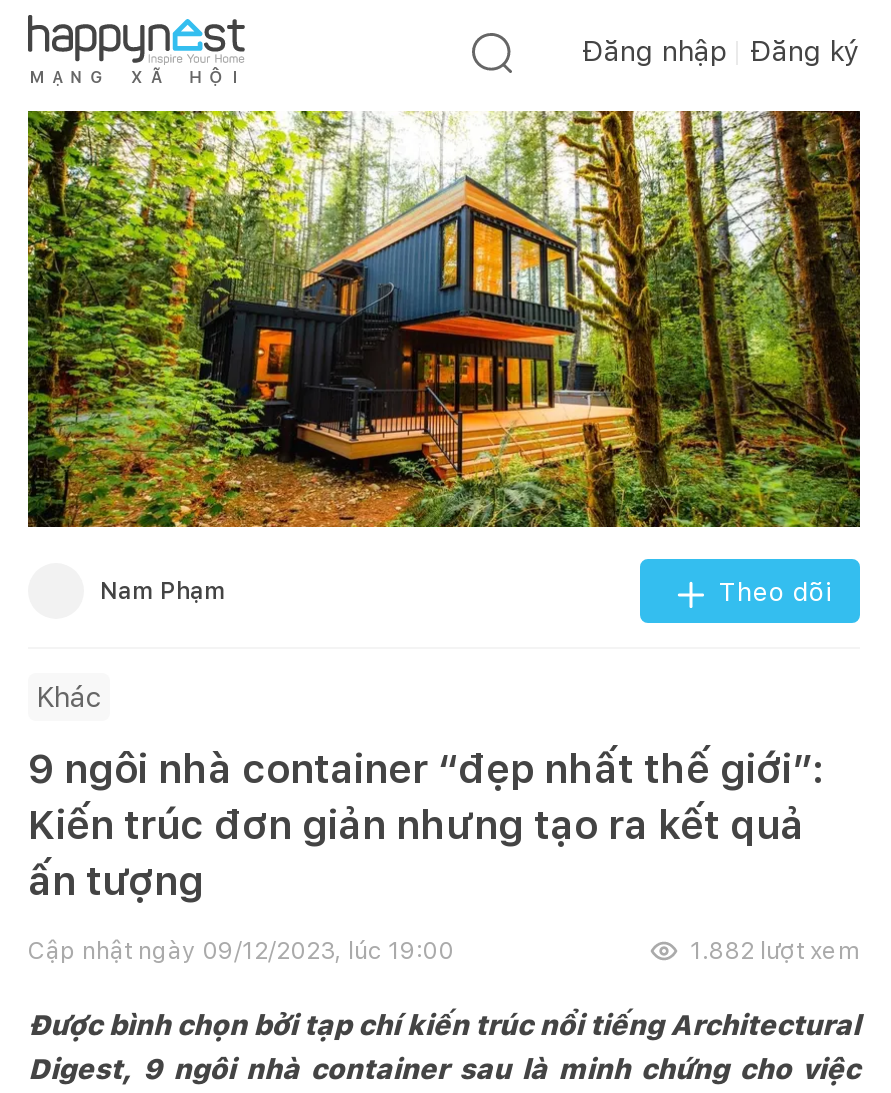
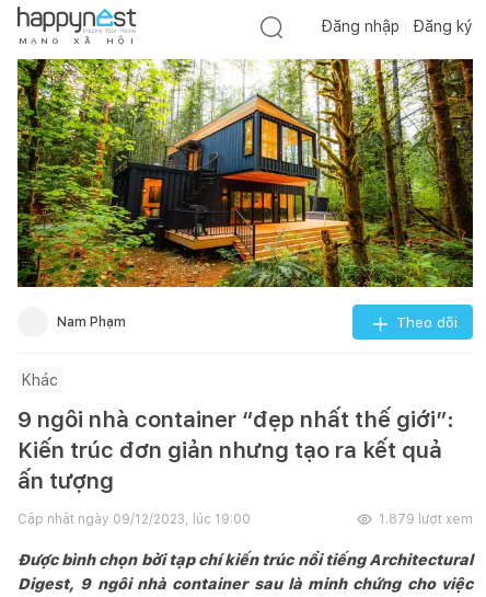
[690,937,860,965] 1.882 lượt xem -> [379,511,473,527] 1.879 lượt xem

